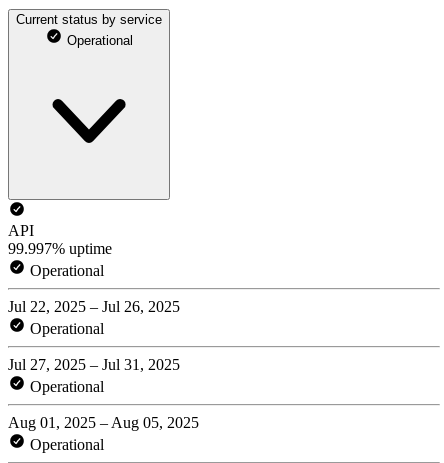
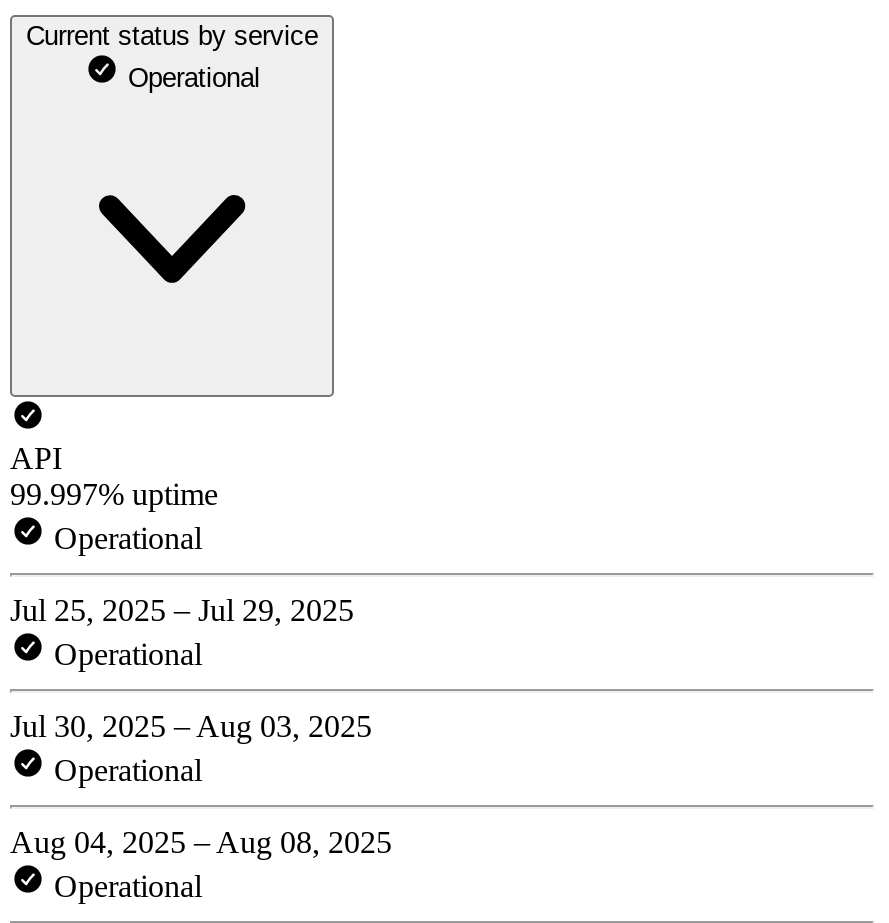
[8,298,180,315] Jul 22, 2025 – Jul 26, 2025 -> [10,593,354,627] Jul 25, 2025 – Jul 29, 2025
[8,356,180,373] Jul 27, 2025 – Jul 31, 2025 -> [10,709,372,743] Jul 30, 2025 – Aug 03, 2025
[8,414,199,431] Aug 01, 2025 – Aug 05, 2025 -> [10,825,392,859] Aug 04, 2025 – Aug 08, 2025

